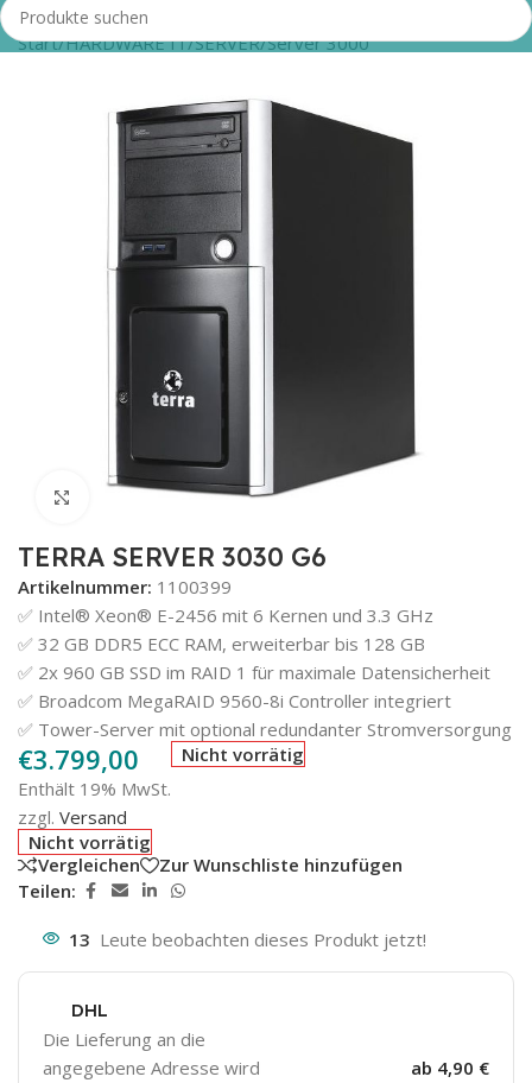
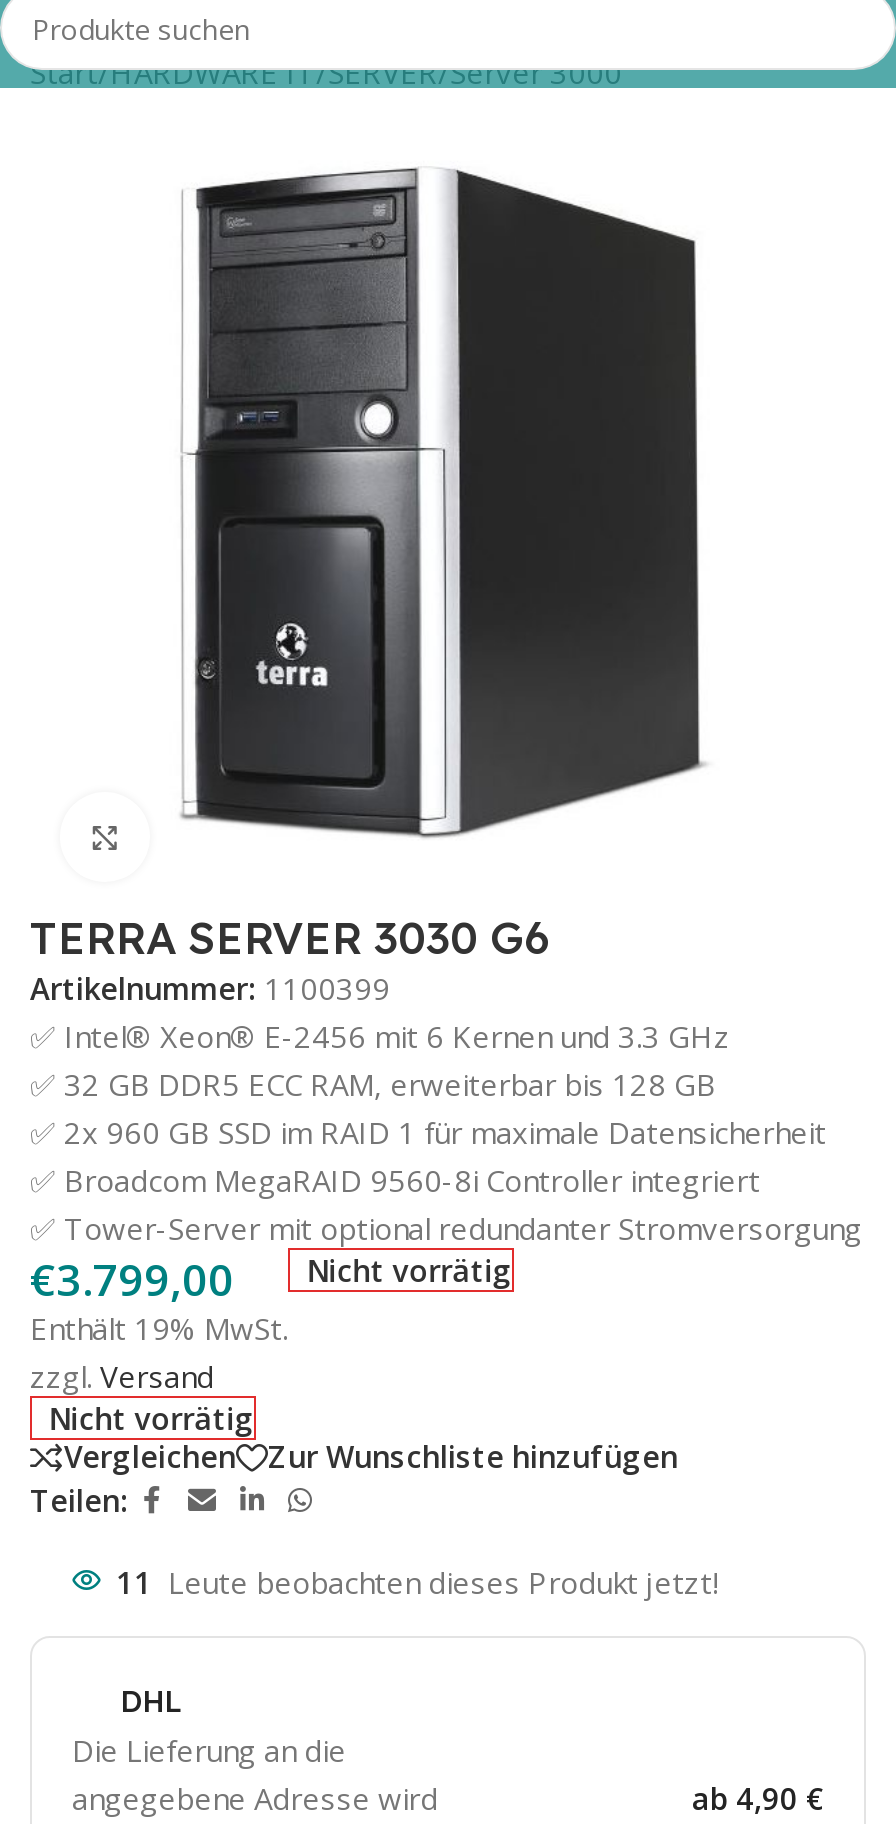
[69,927,426,951] 13 Leute beobachten dieses Produkt jetzt! -> [116,1562,718,1602] 11 Leute beobachten dieses Produkt jetzt!

